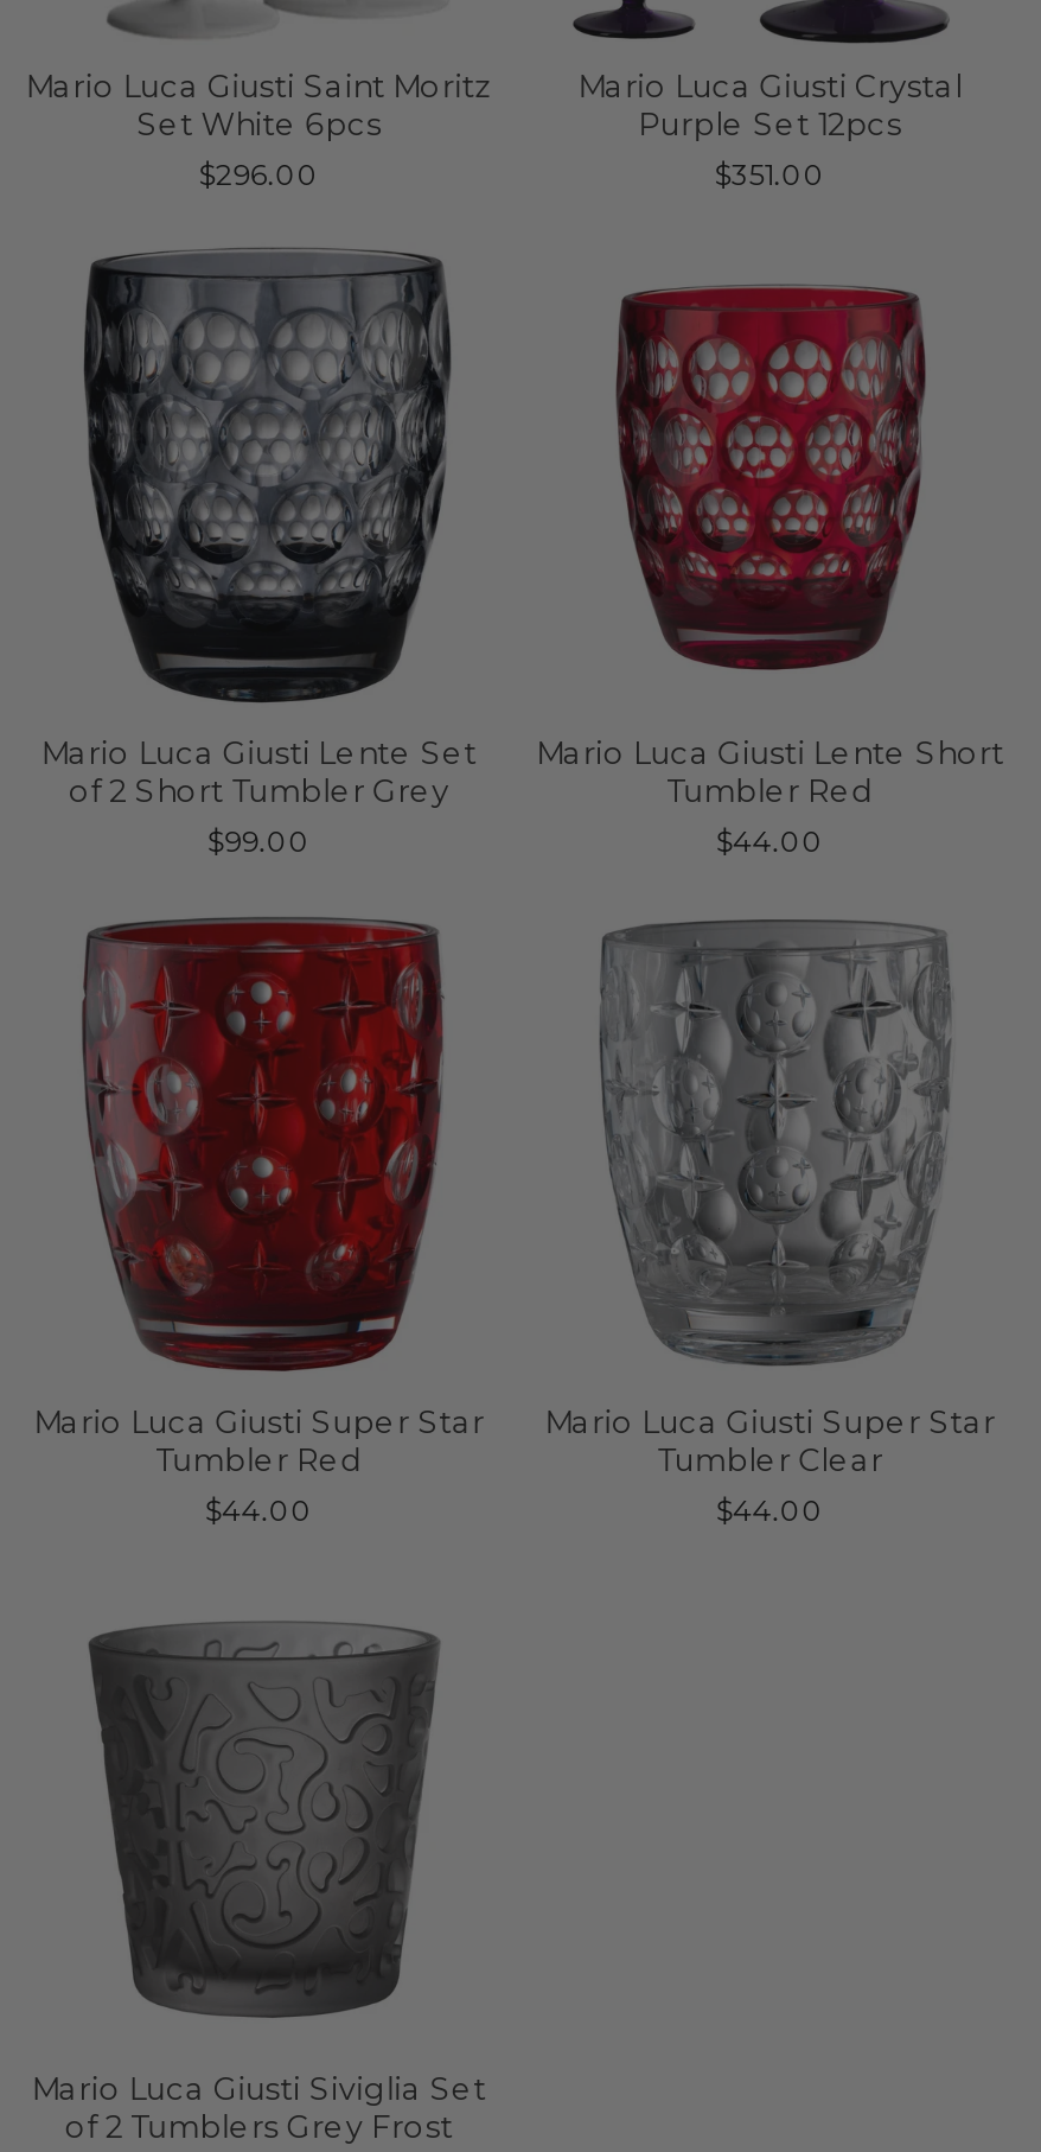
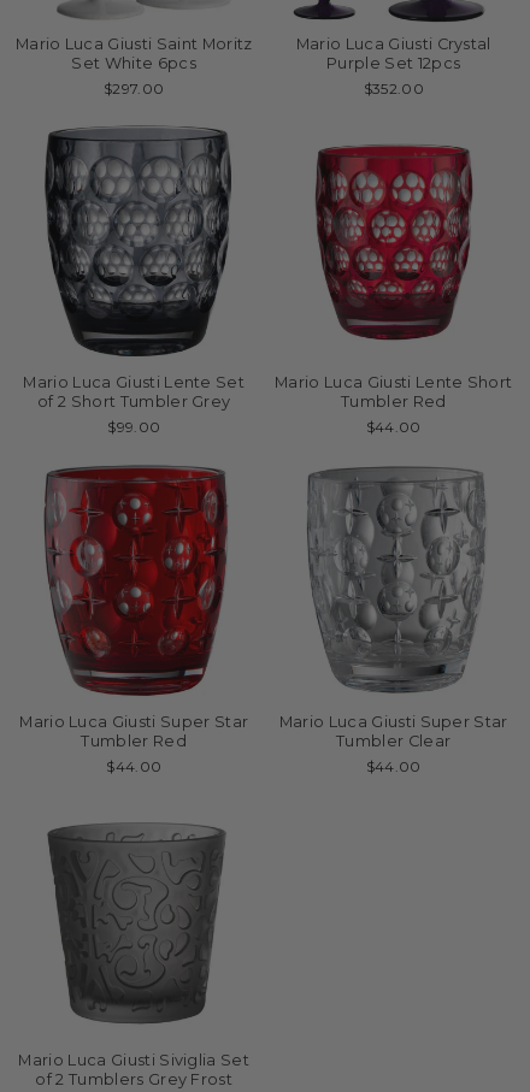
[198,155,320,191] $296.00 -> [104,79,164,97] $297.00
[714,155,826,191] $351.00 -> [363,79,424,97] $352.00

